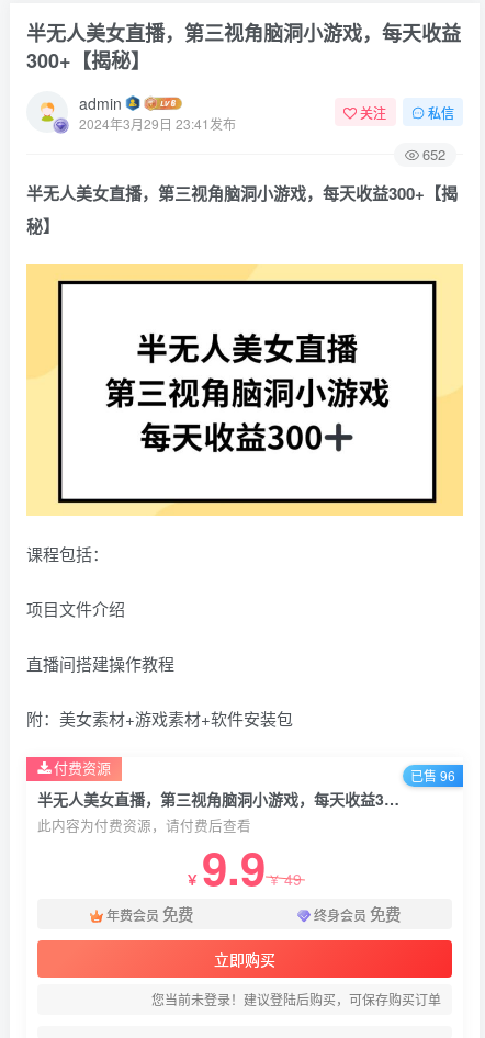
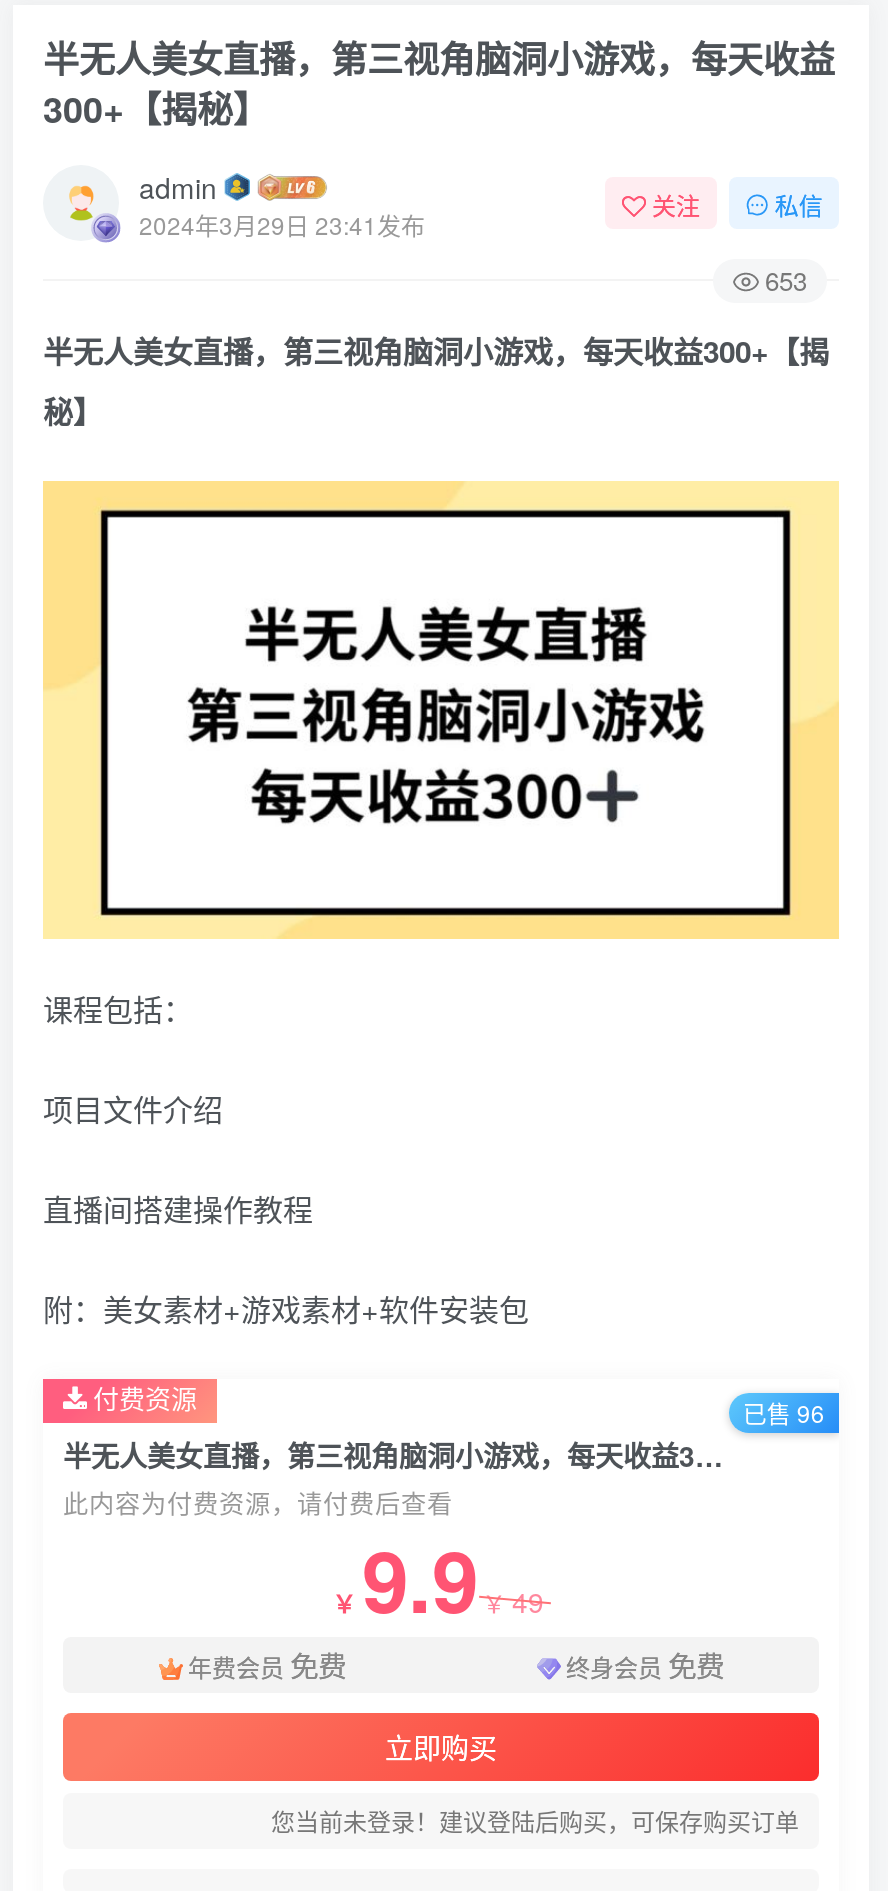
[422,144,445,165] 652 -> [765,261,807,299] 653

